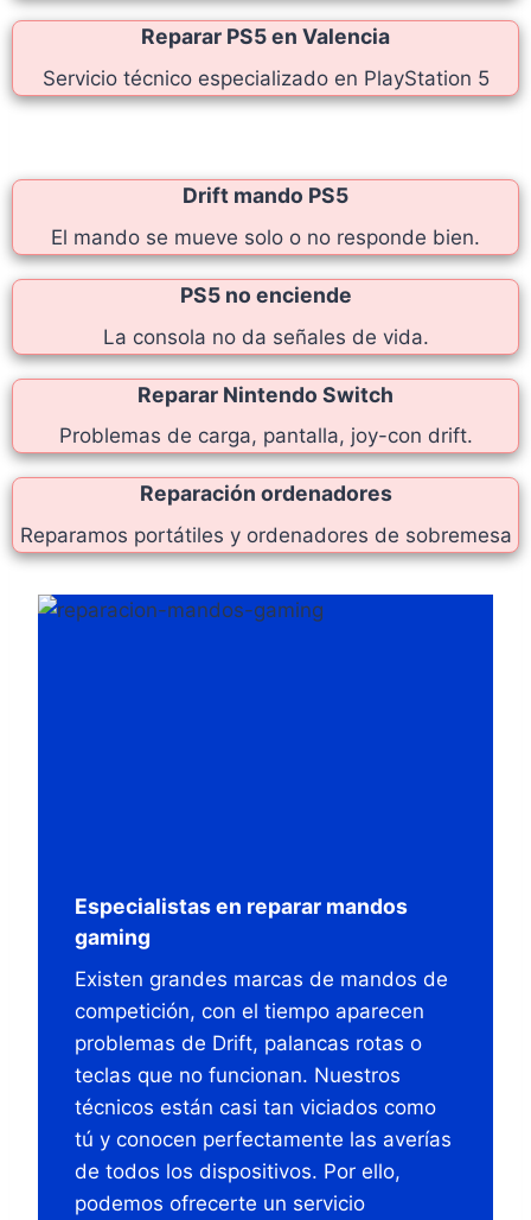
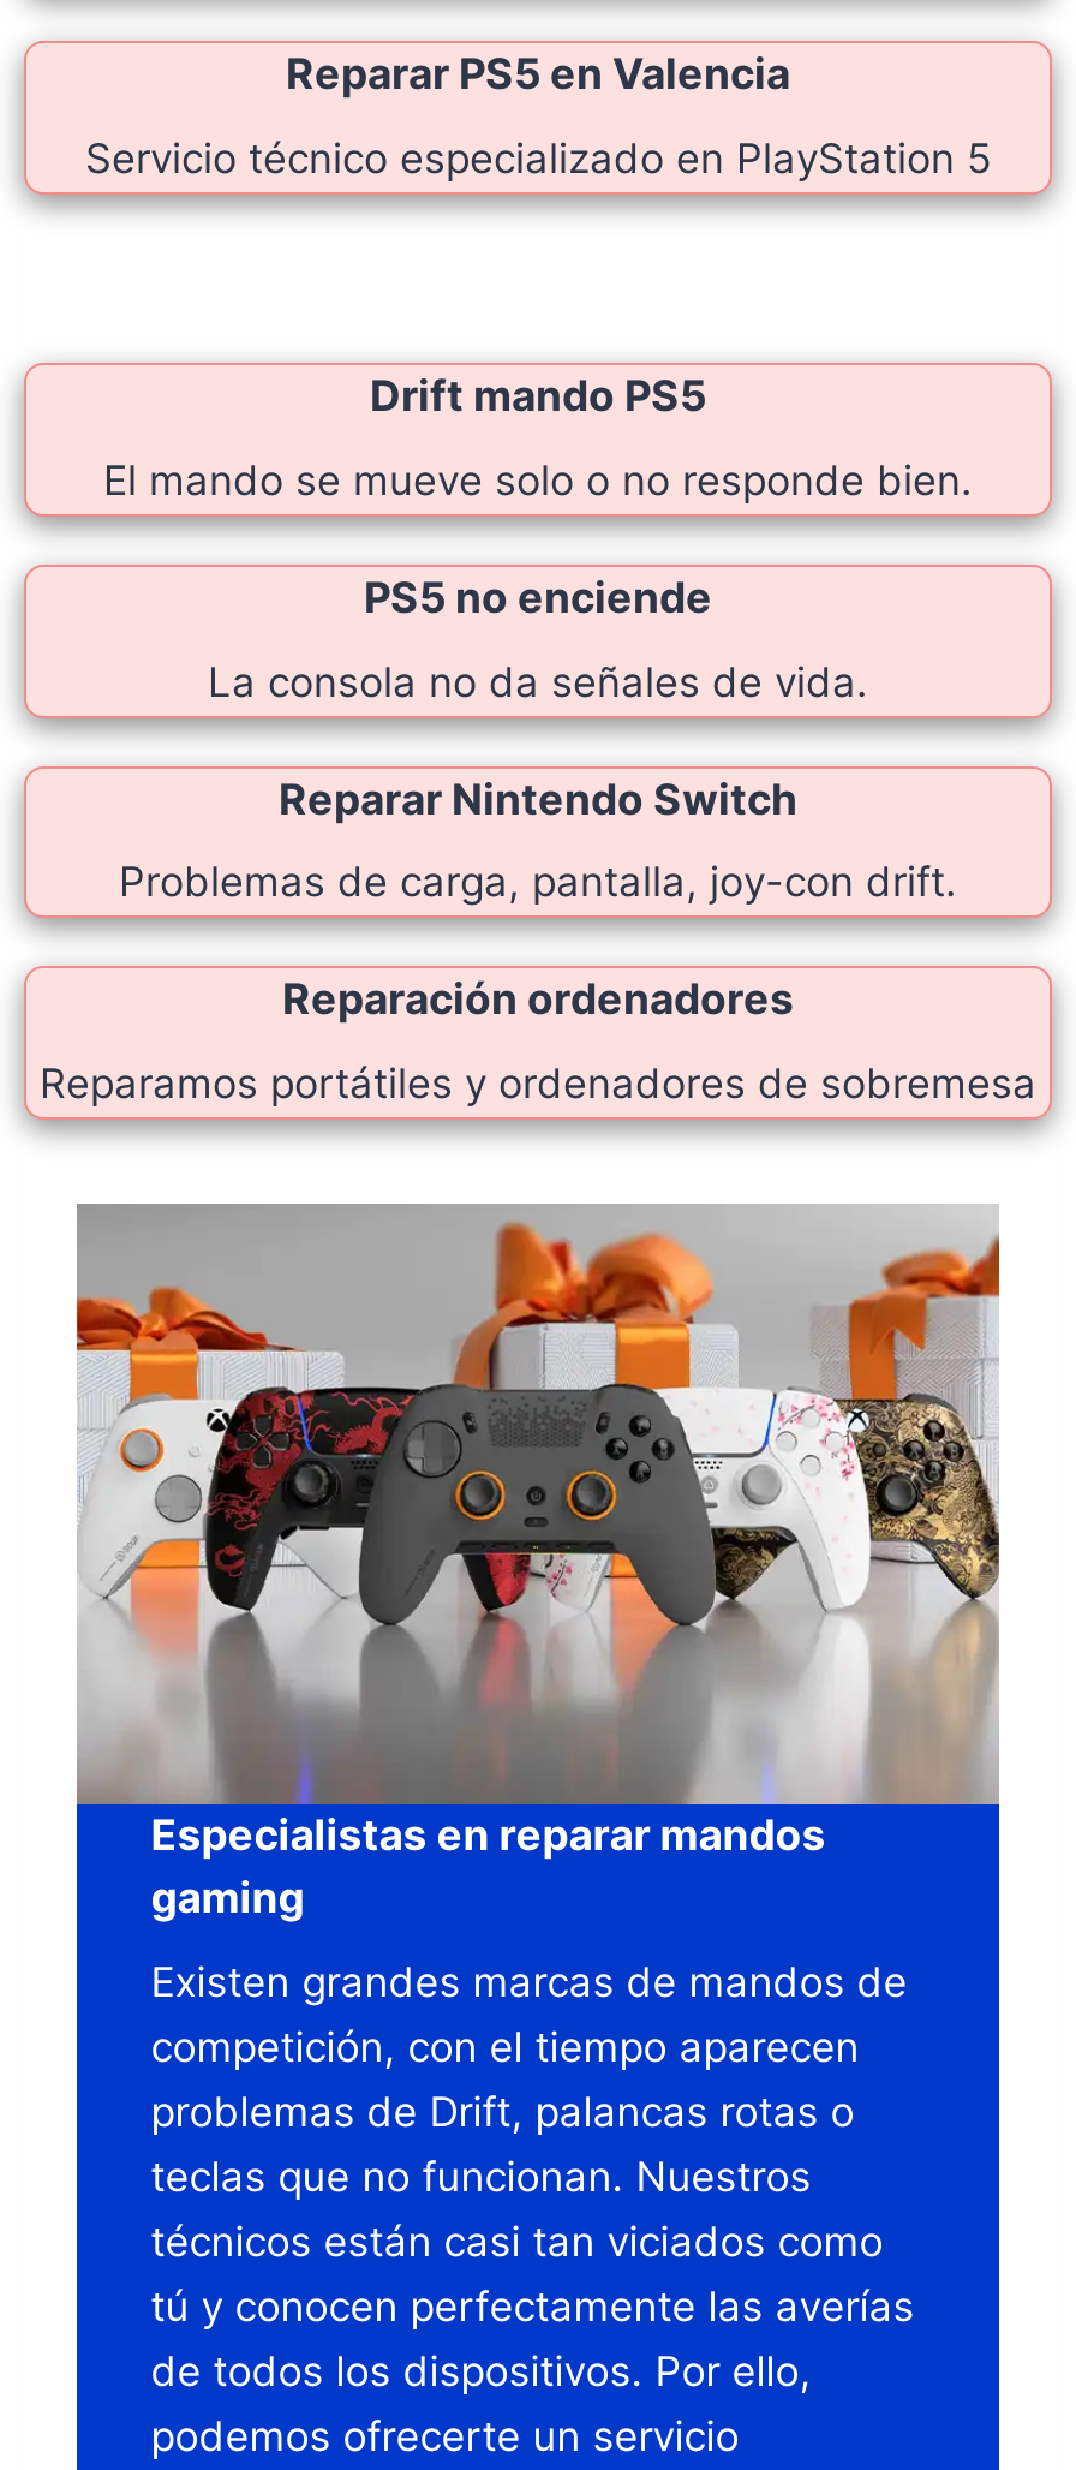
none -> [74,1204,1002,1807] [image]

